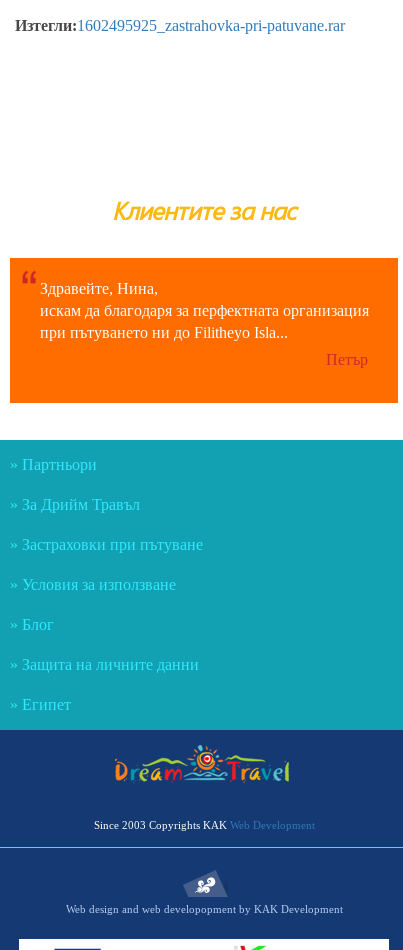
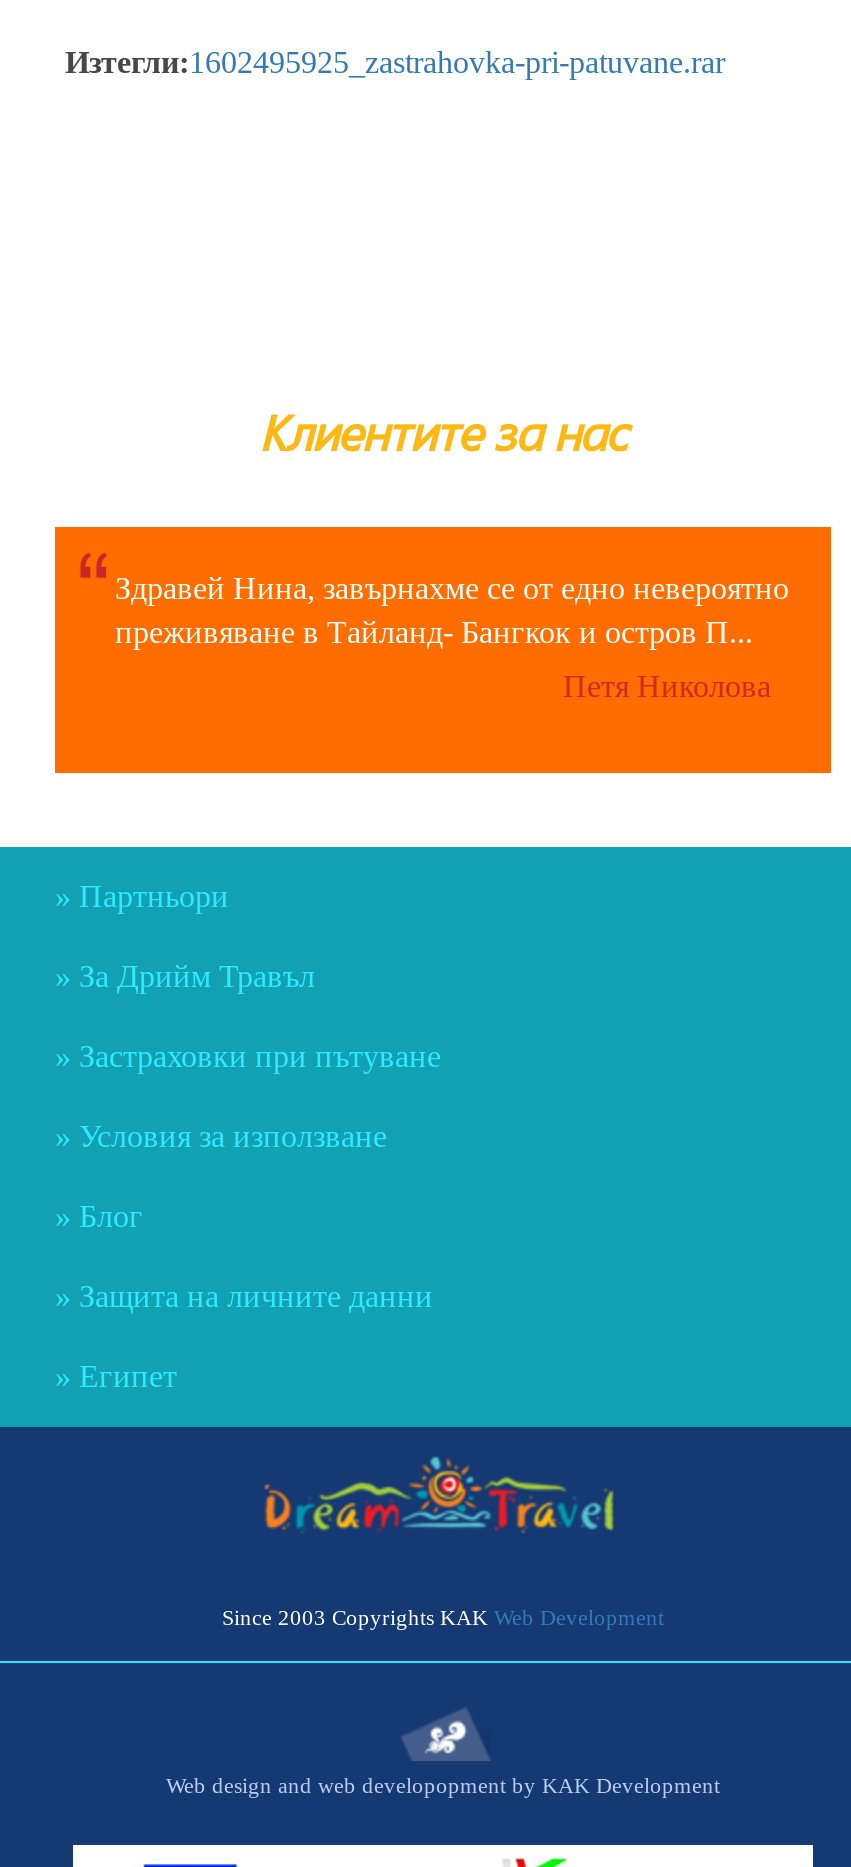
[40,280,369,341] Здравейте, Нина, | искам да благодаря за перфектната организация | при пътуването ни до Filitheyo Isla... -> [115,571,789,649] Здравей Нина, завърнахме се от едно невероятно | преживяване в Тайланд- Бангкок и остров П...
[326,351,368,368] Петър -> [563,669,771,703] Петя Николова

